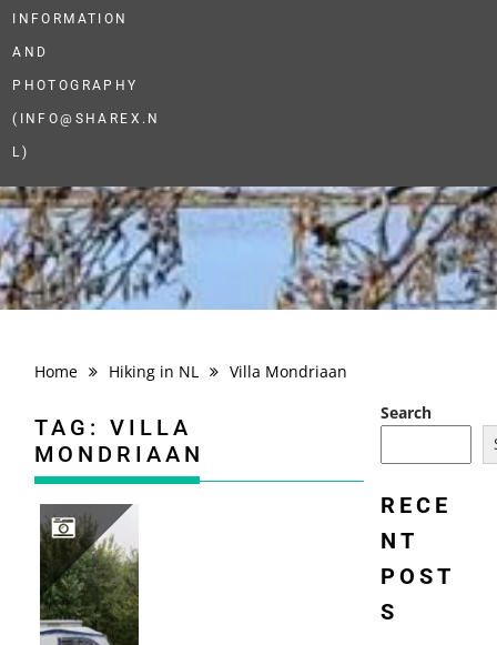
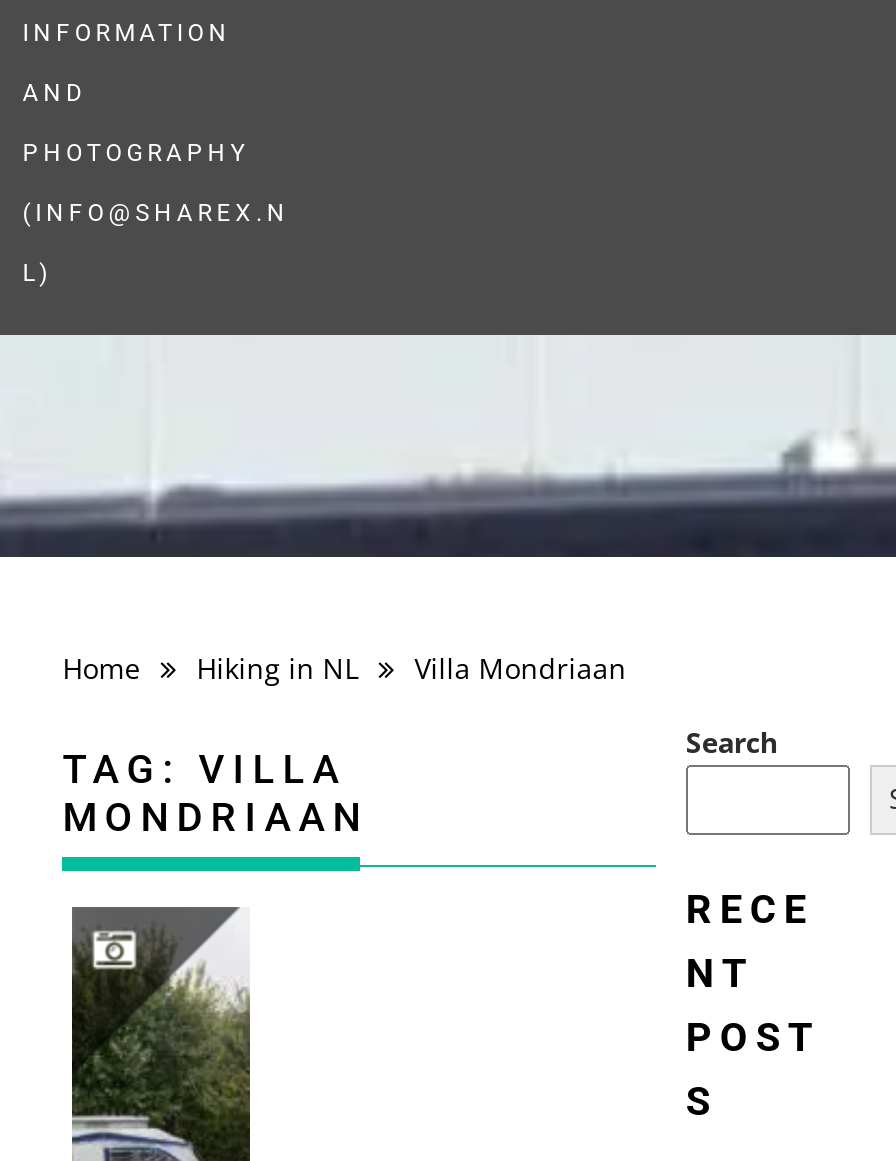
[3,187,494,311] [image] -> [6,333,890,559] [image]

